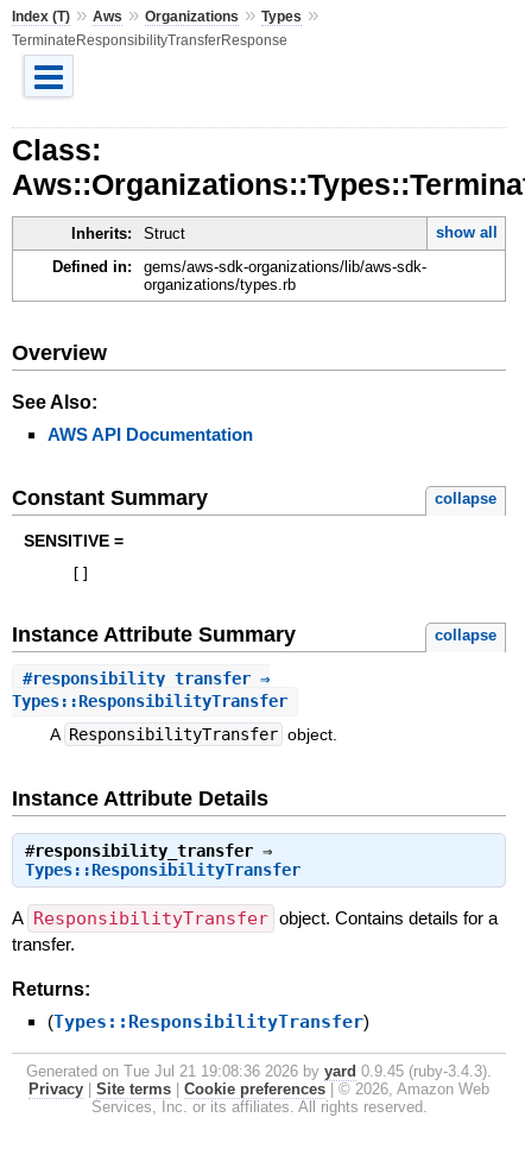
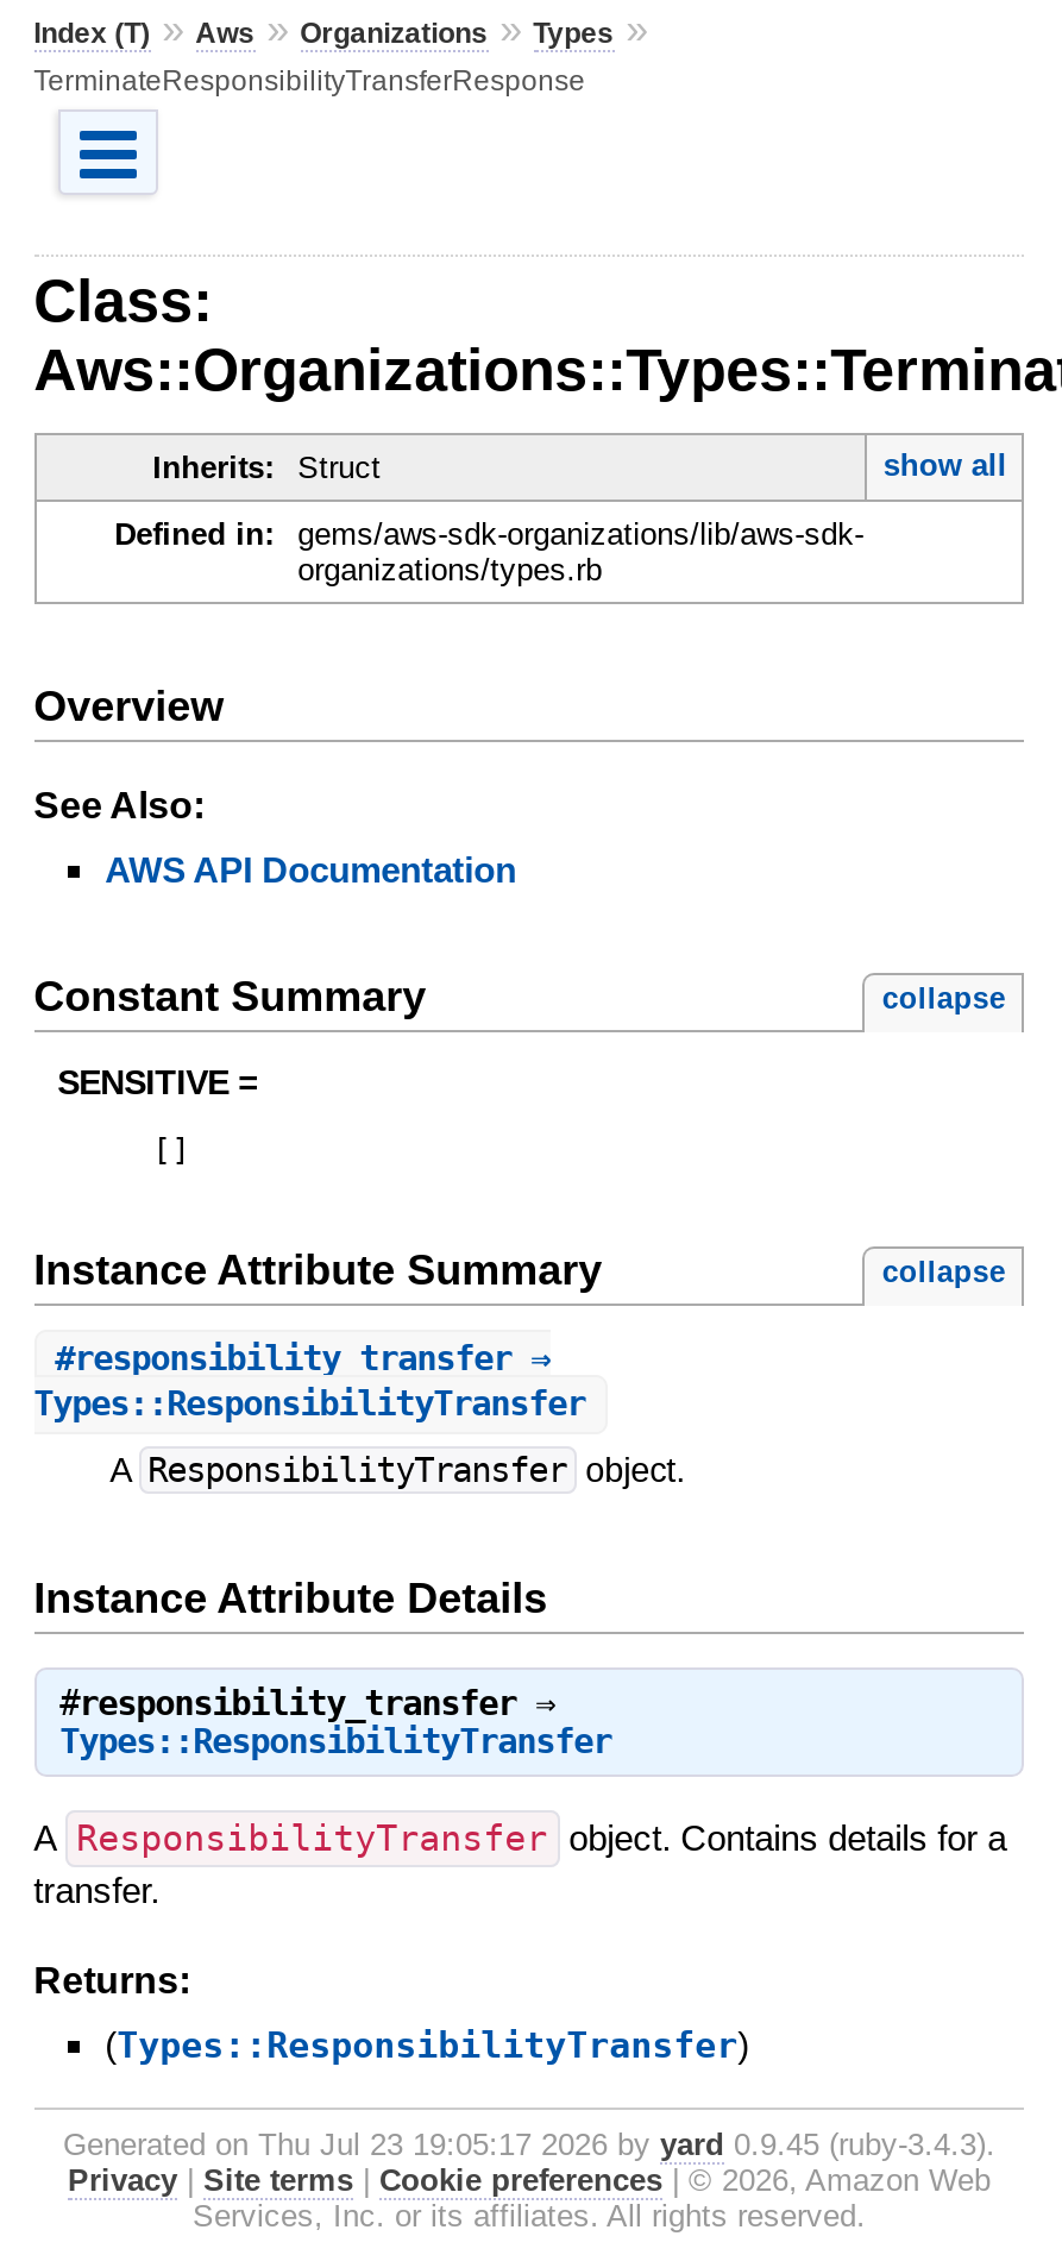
[26,1062,492,1080] Generated on Tue Jul 21 19:08:36 2026 by yard 0.9.45 (ruby-3.4.3). -> [63,2126,995,2162] Generated on Thu Jul 23 19:05:17 2026 by yard 0.9.45 (ruby-3.4.3).

